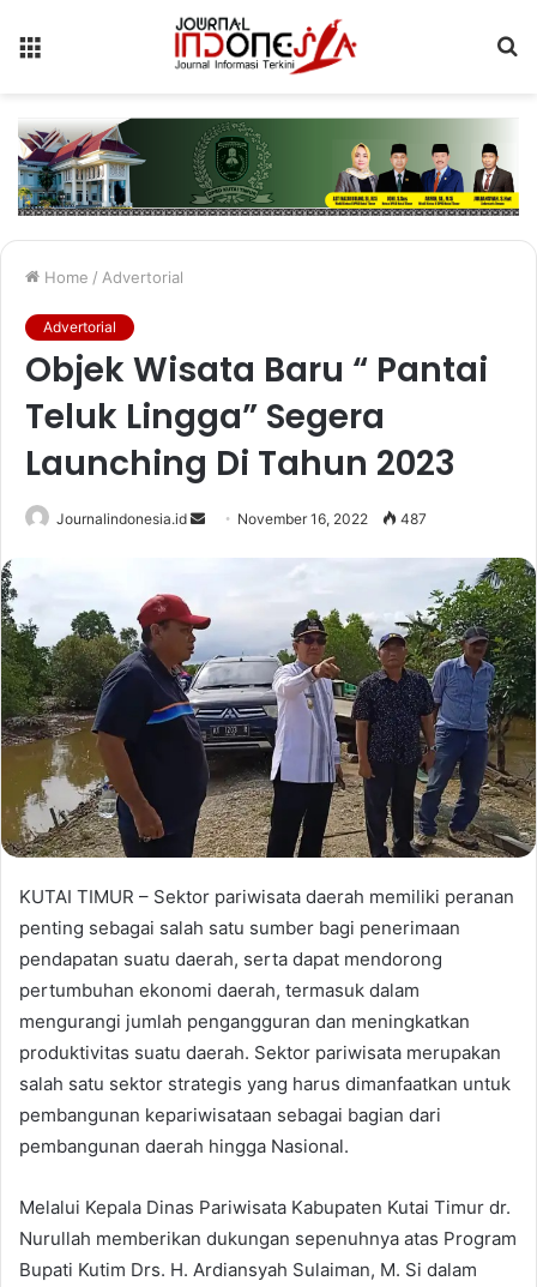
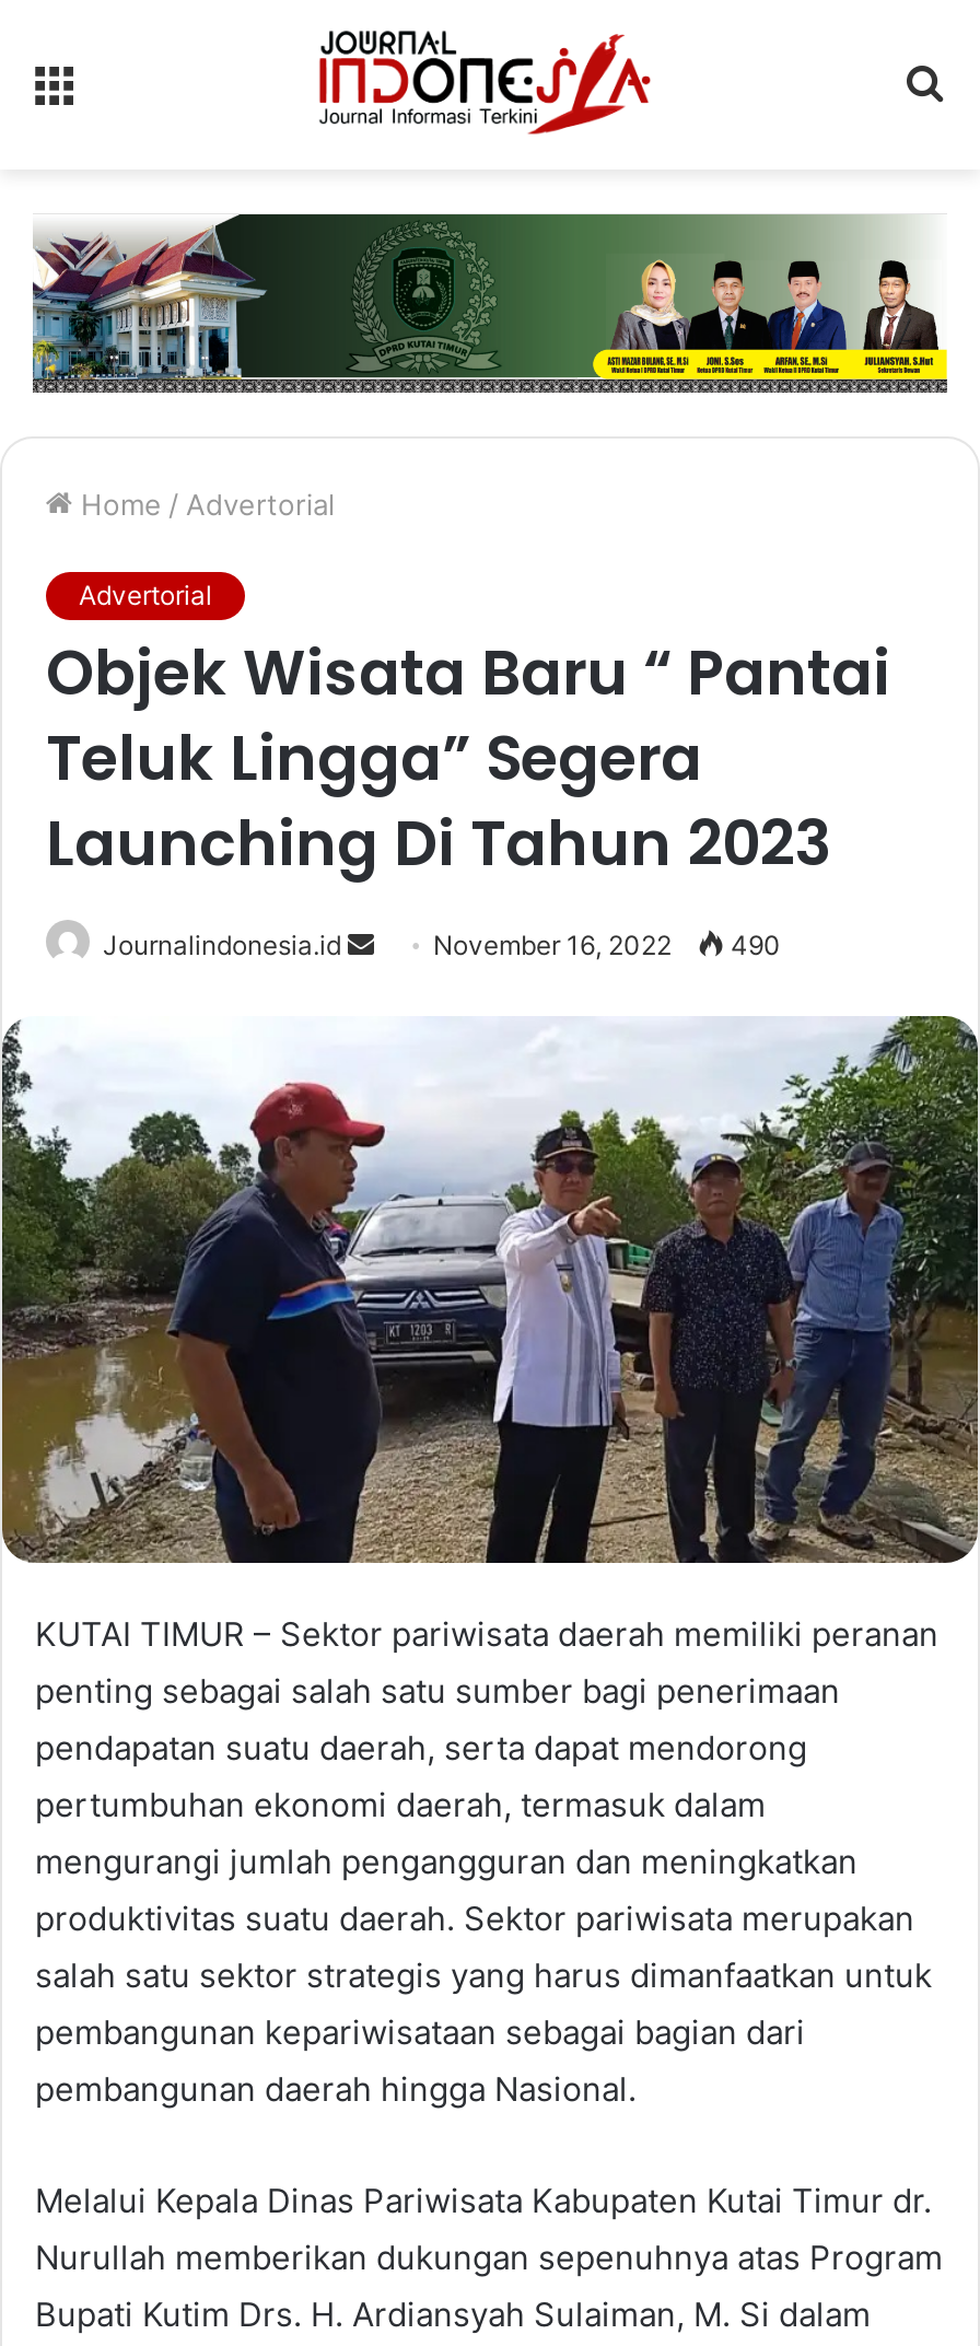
[397,509,427,527] 487 -> [724,928,781,961] 490

